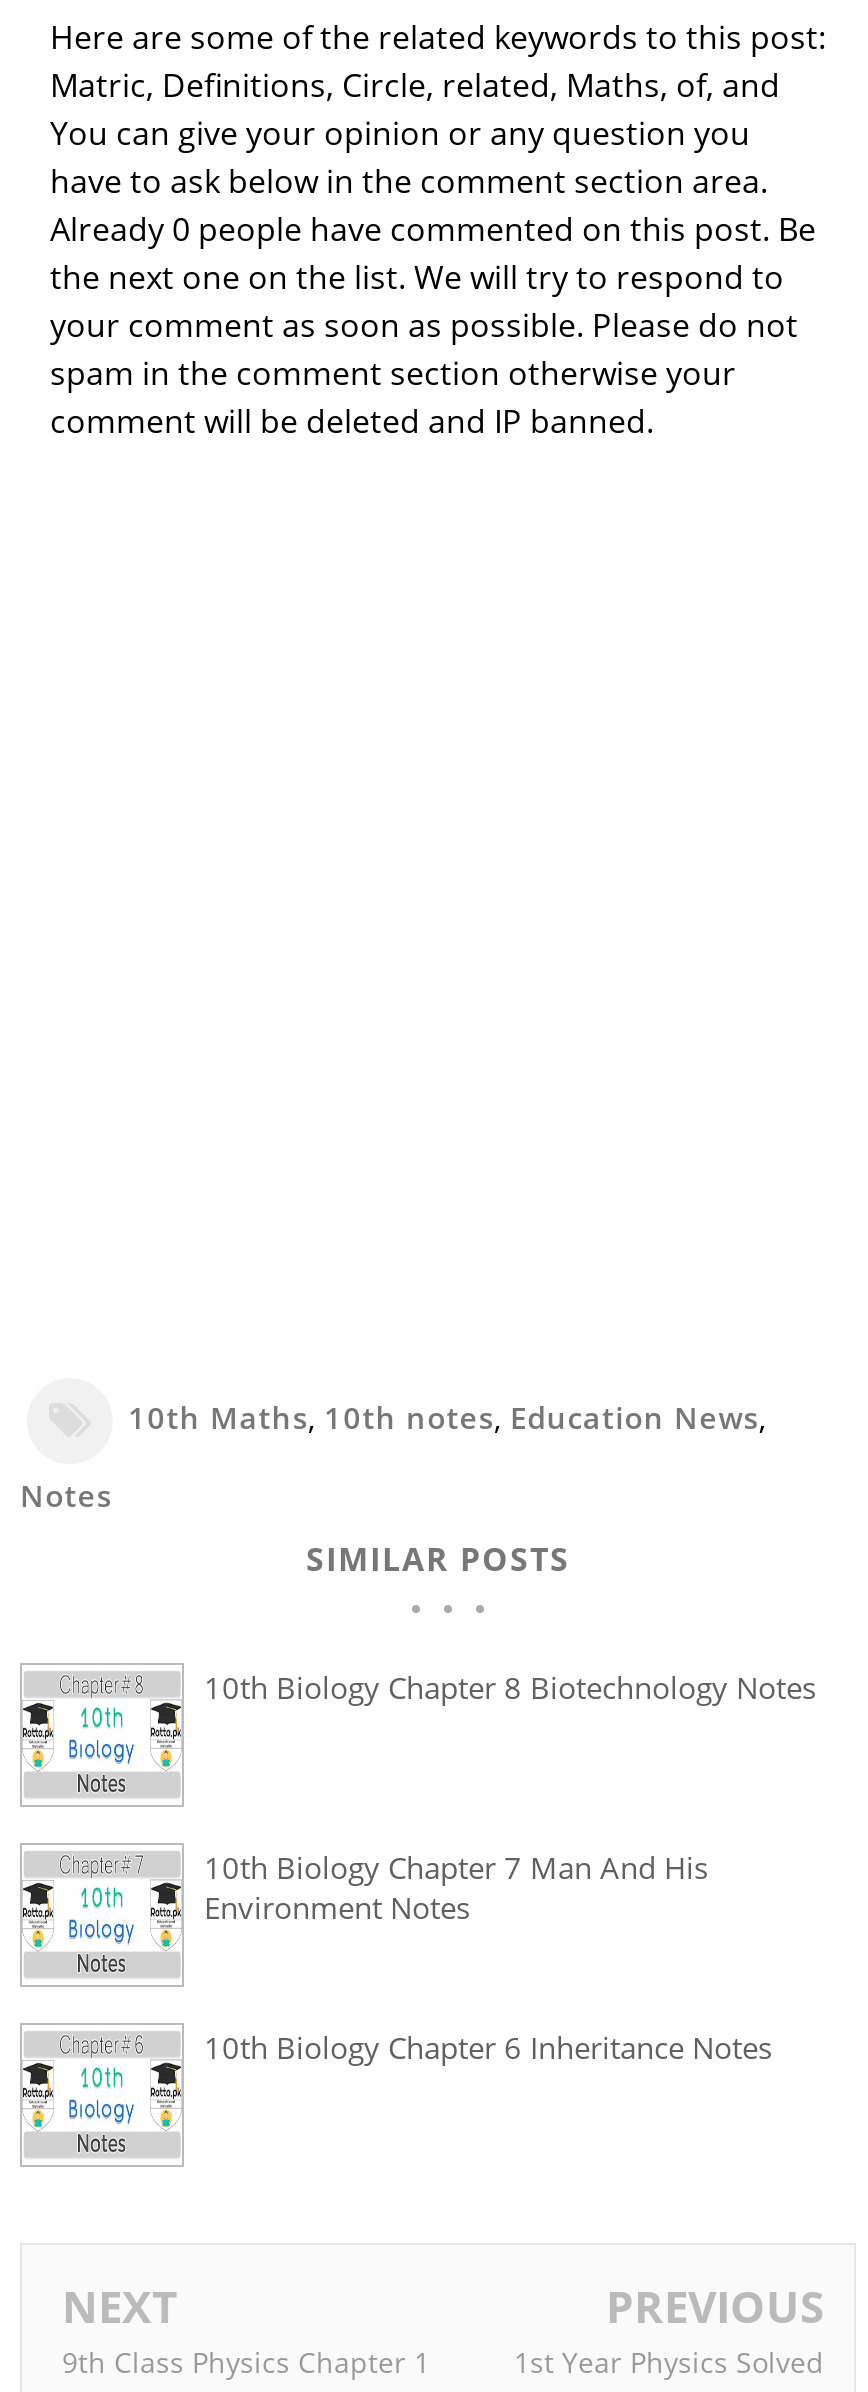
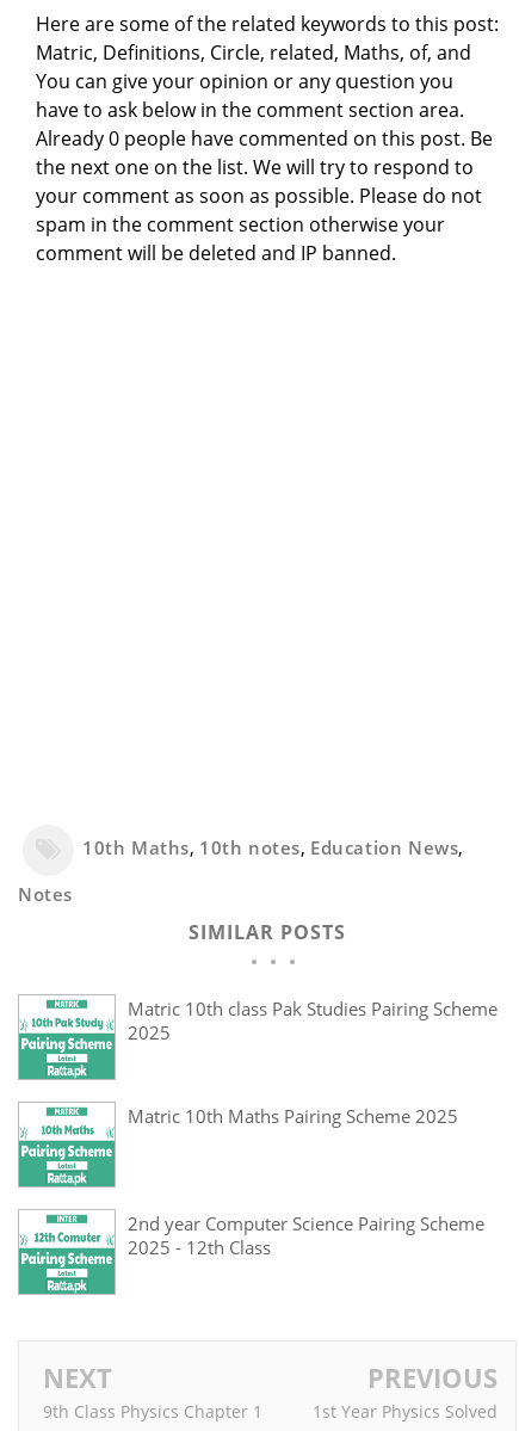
[20,1667,816,1805] [image] | 10th Biology Chapter 8 Biotechnology Notes -> [18,997,498,1080] [image] | Matric 10th class Pak Studies Pairing Scheme | 2025
[20,1847,708,1985] [image] | 10th Biology Chapter 7 Man And His | Environment Notes -> [18,1104,458,1188] [image] | Matric 10th Maths Pairing Scheme 2025
[20,2027,772,2165] [image] | 10th Biology Chapter 6 Inheritance Notes -> [18,1211,484,1295] [image] | 2nd year Computer Science Pairing Scheme | 2025 - 12th Class

